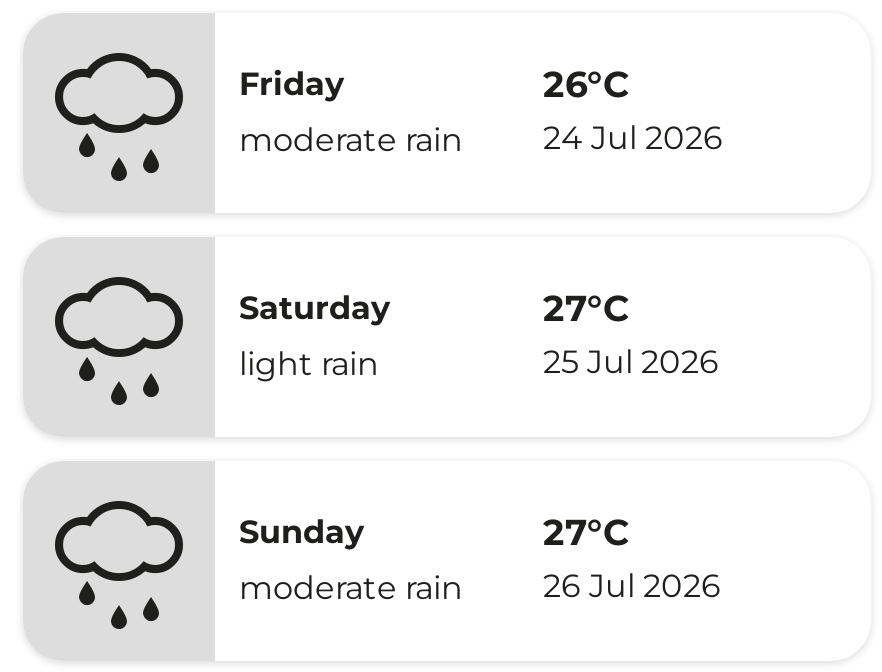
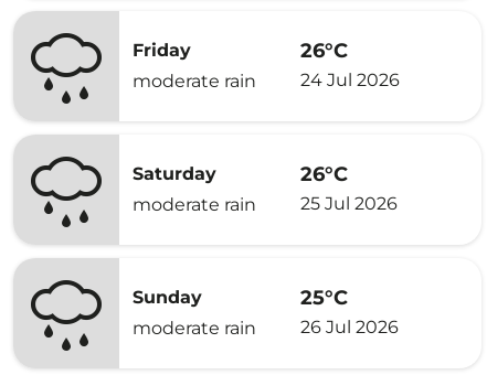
[543,286,629,330] 27°C -> [300,162,348,186] 26°C
[239,345,379,383] light rain -> [133,194,256,215] moderate rain
[543,510,629,554] 27°C -> [300,285,348,309] 25°C

